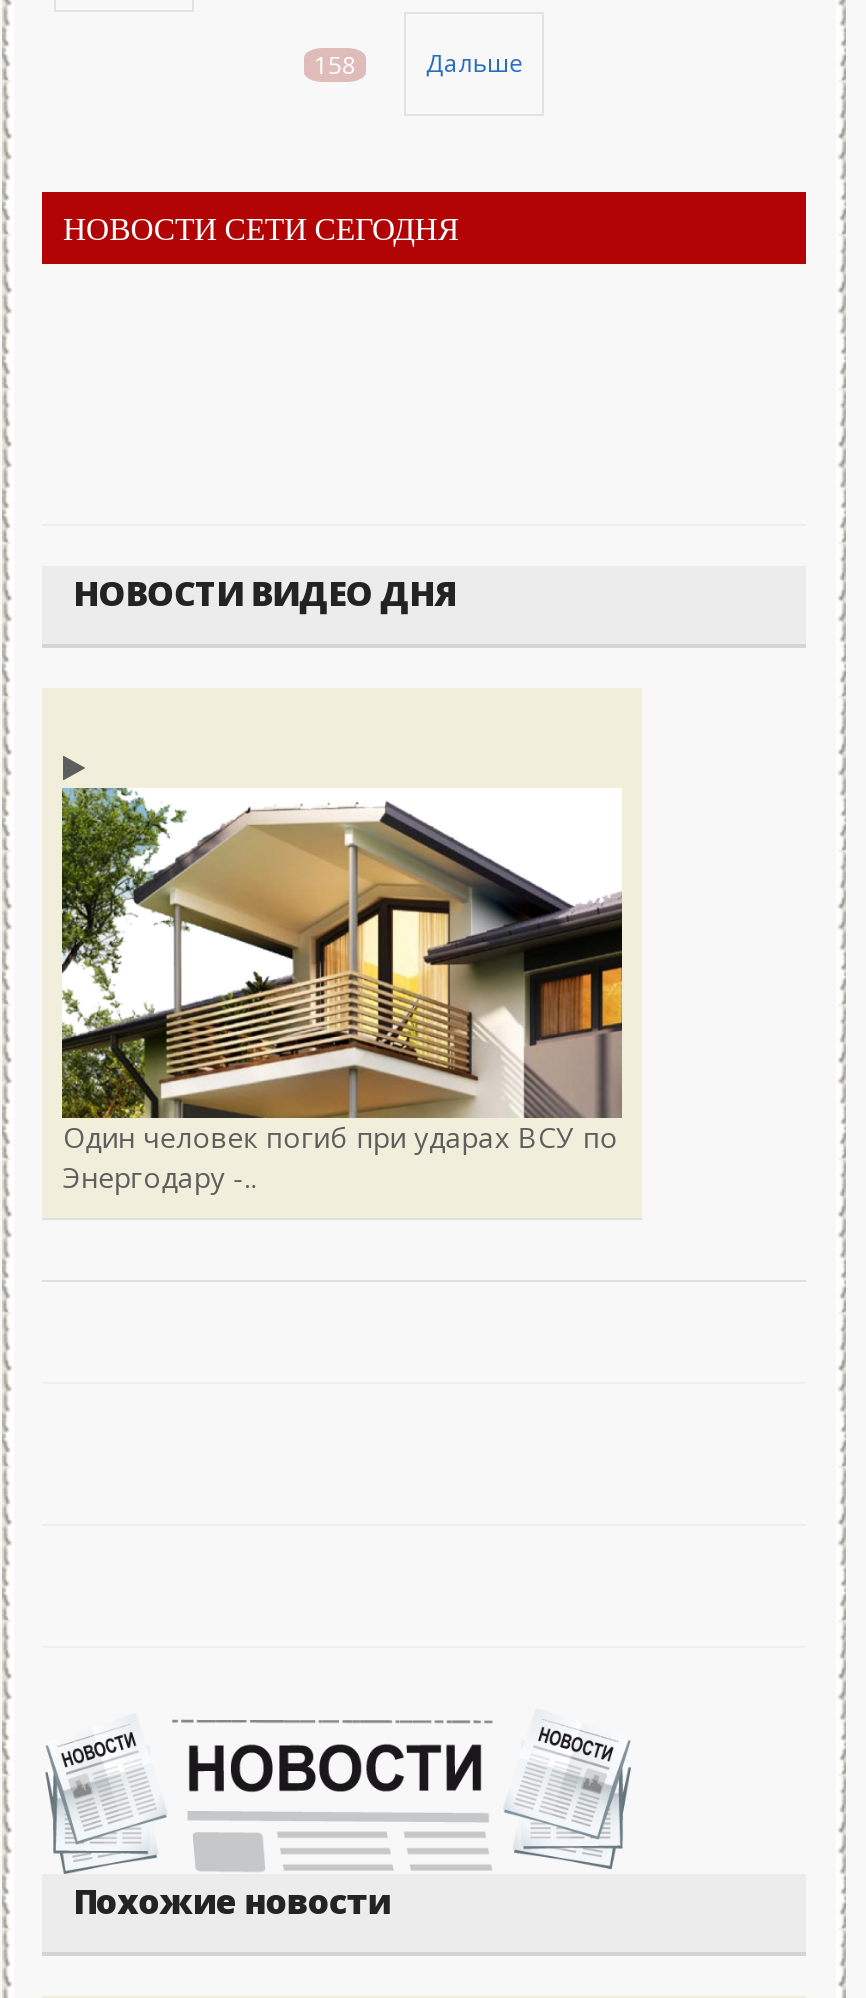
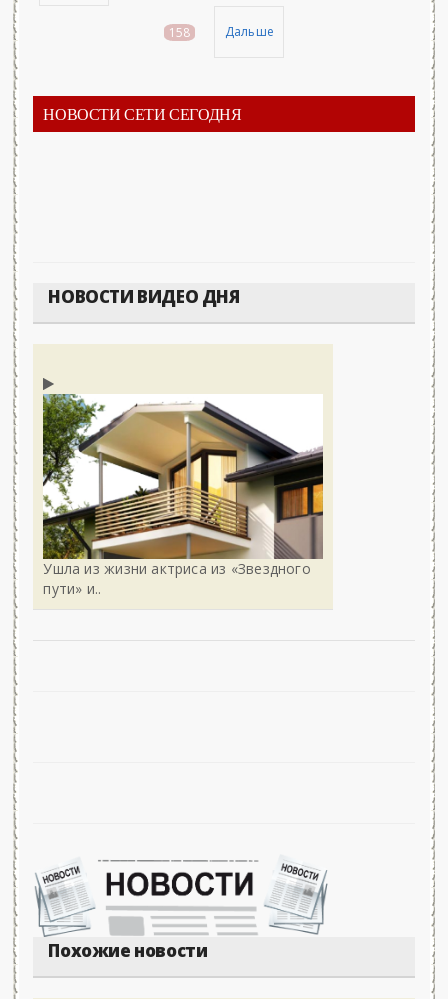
[63,1117,618,1195] Один человек погиб при ударах ВСУ по | Энергодару -.. -> [43,558,311,597] Ушла из жизни актриса из «Звездного | пути» и..

